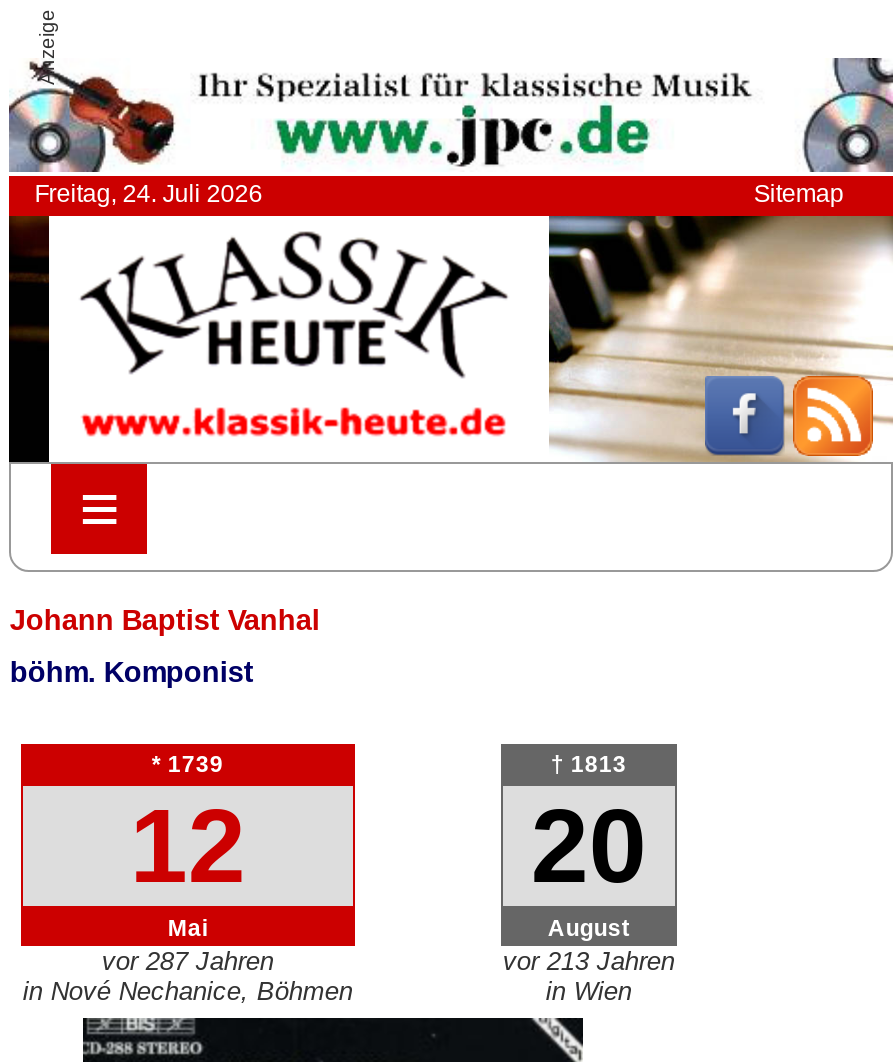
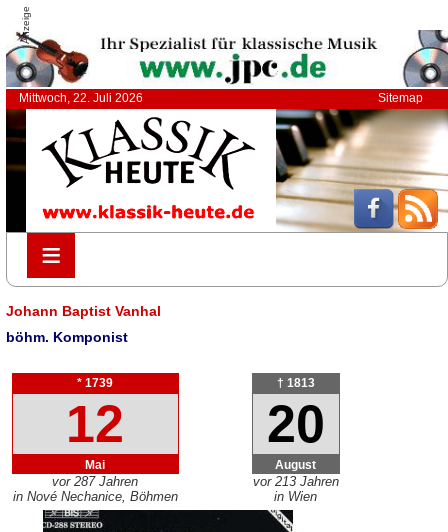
[34,180,262,208] Freitag, 24. Juli 2026 -> [19,91,143,105] Mittwoch, 22. Juli 2026

